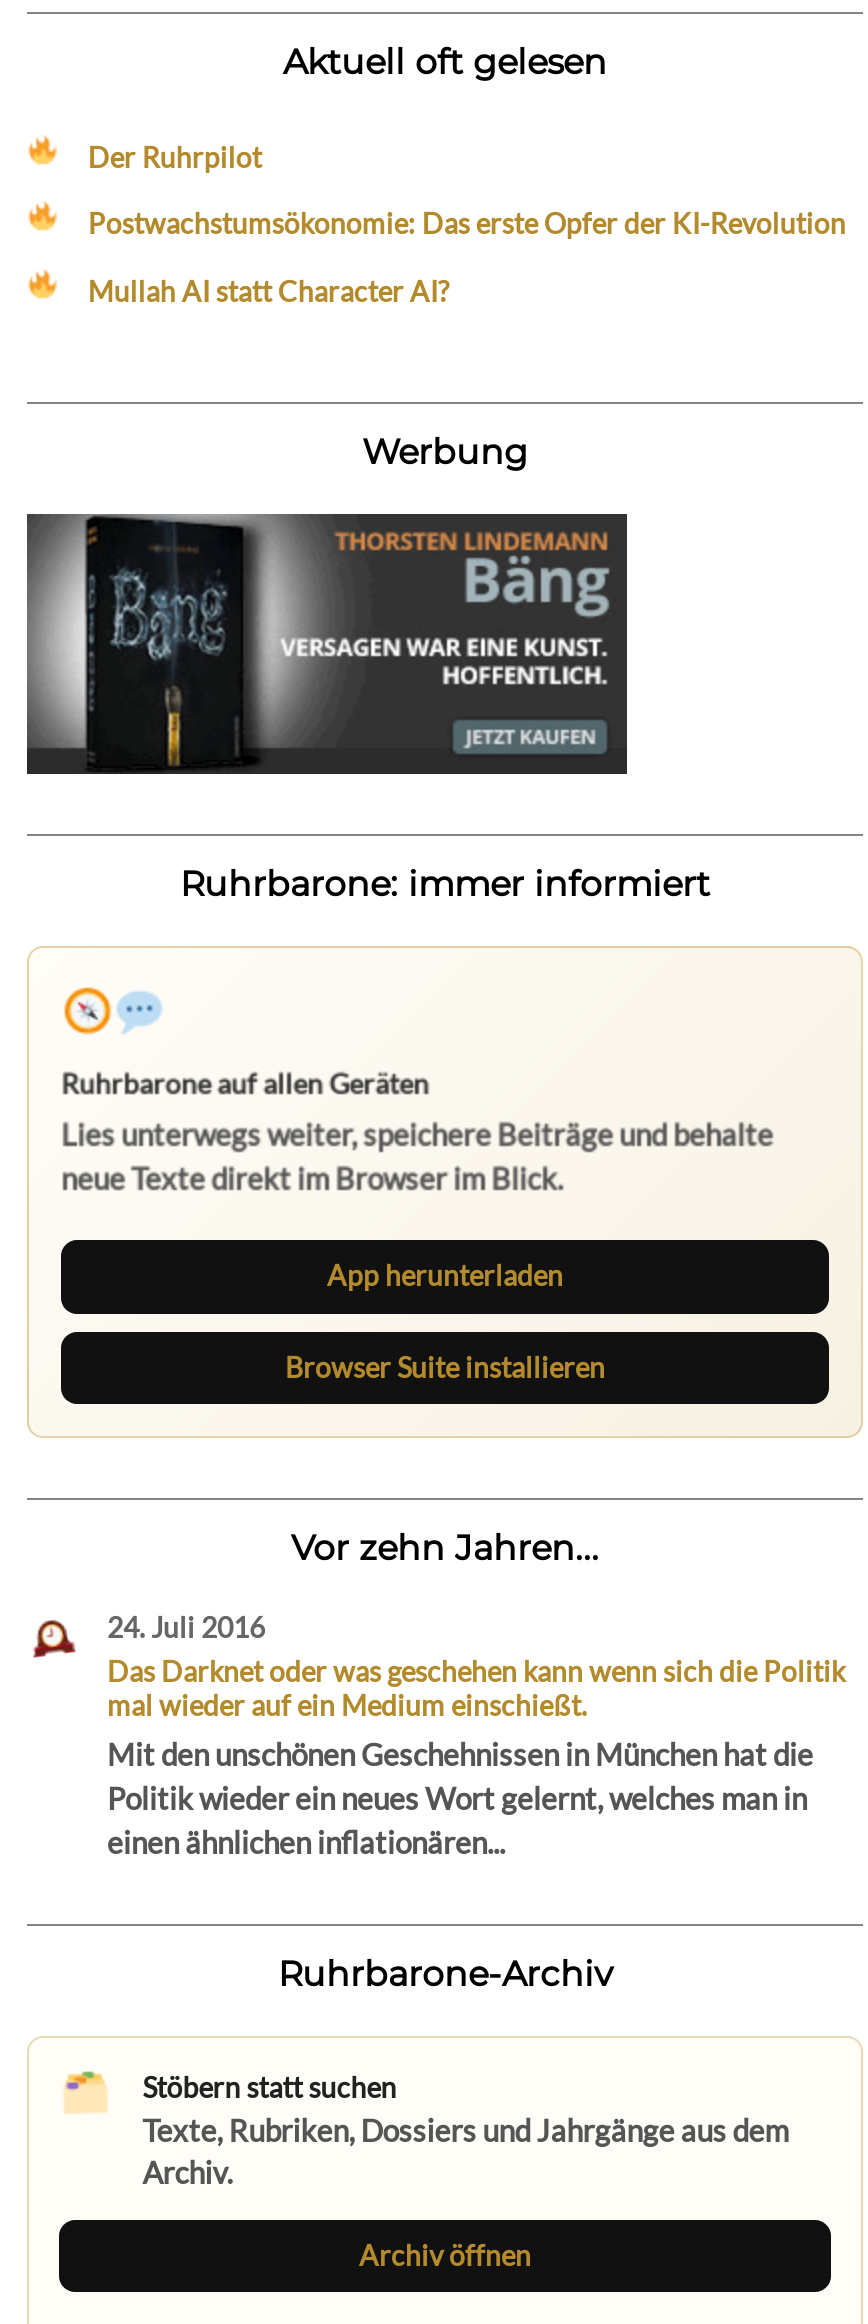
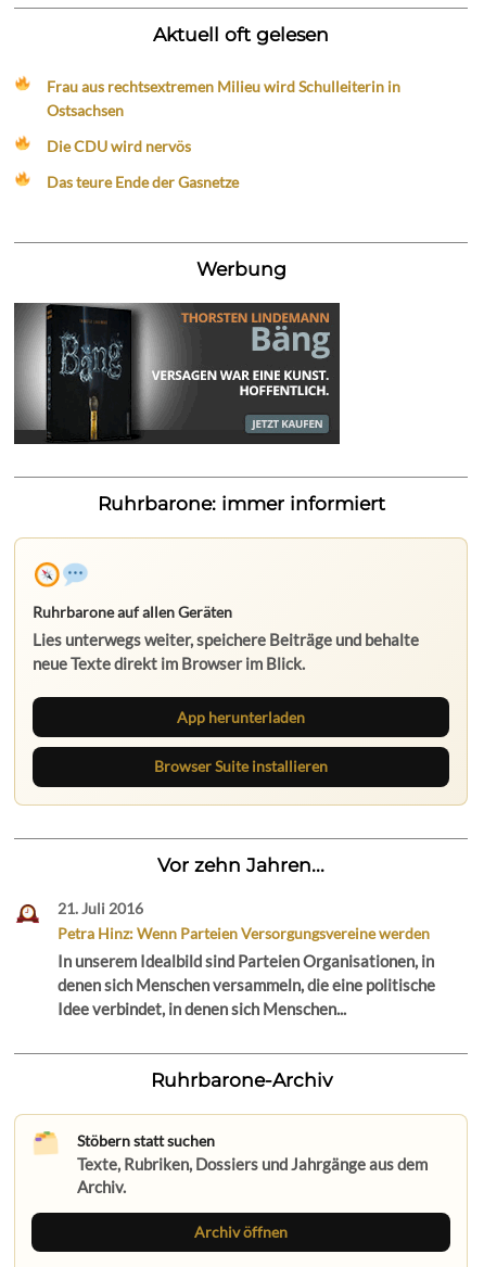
[88,140,262,174] Der Ruhrpilot -> [47,77,401,119] Frau aus rechtsextremen Milieu wird Schulleiterin in | Ostsachsen
[88,207,846,241] Postwachstumsökonomie: Das erste Opfer der KI-Revolution -> [47,137,191,155] Die CDU wird nervös
[88,273,450,307] Mullah AI statt Character AI? -> [47,173,239,191] Das teure Ende der Gasnetze
moved [27,513,399,771] -> [14,303,216,443]: [image]
moved [61,1065,773,1194] -> [33,603,419,673]: Ruhrbarone auf allen Geräten | Lies unterwegs weiter, speichere Beiträge und behalte | neue Texte direkt im Browser im Blick.
[107,1610,845,1861] 24. Juli 2016 | Das Darknet oder was geschehen kann wenn sich die Politik | mal wieder auf ein Medium einschießt. | Mit den unschönen Geschehnissen in München hat die | Politik wieder ein neues Wort gelernt, welches man in | einen ähnlichen inflationären... -> [58,899,435,1018] 21. Juli 2016 | Petra Hinz: Wenn Parteien Versorgungsvereine werden | In unserem Idealbild sind Parteien Organisationen, in | denen sich Menschen versammeln, die eine politische | Idee verbindet, in denen sich Menschen...

